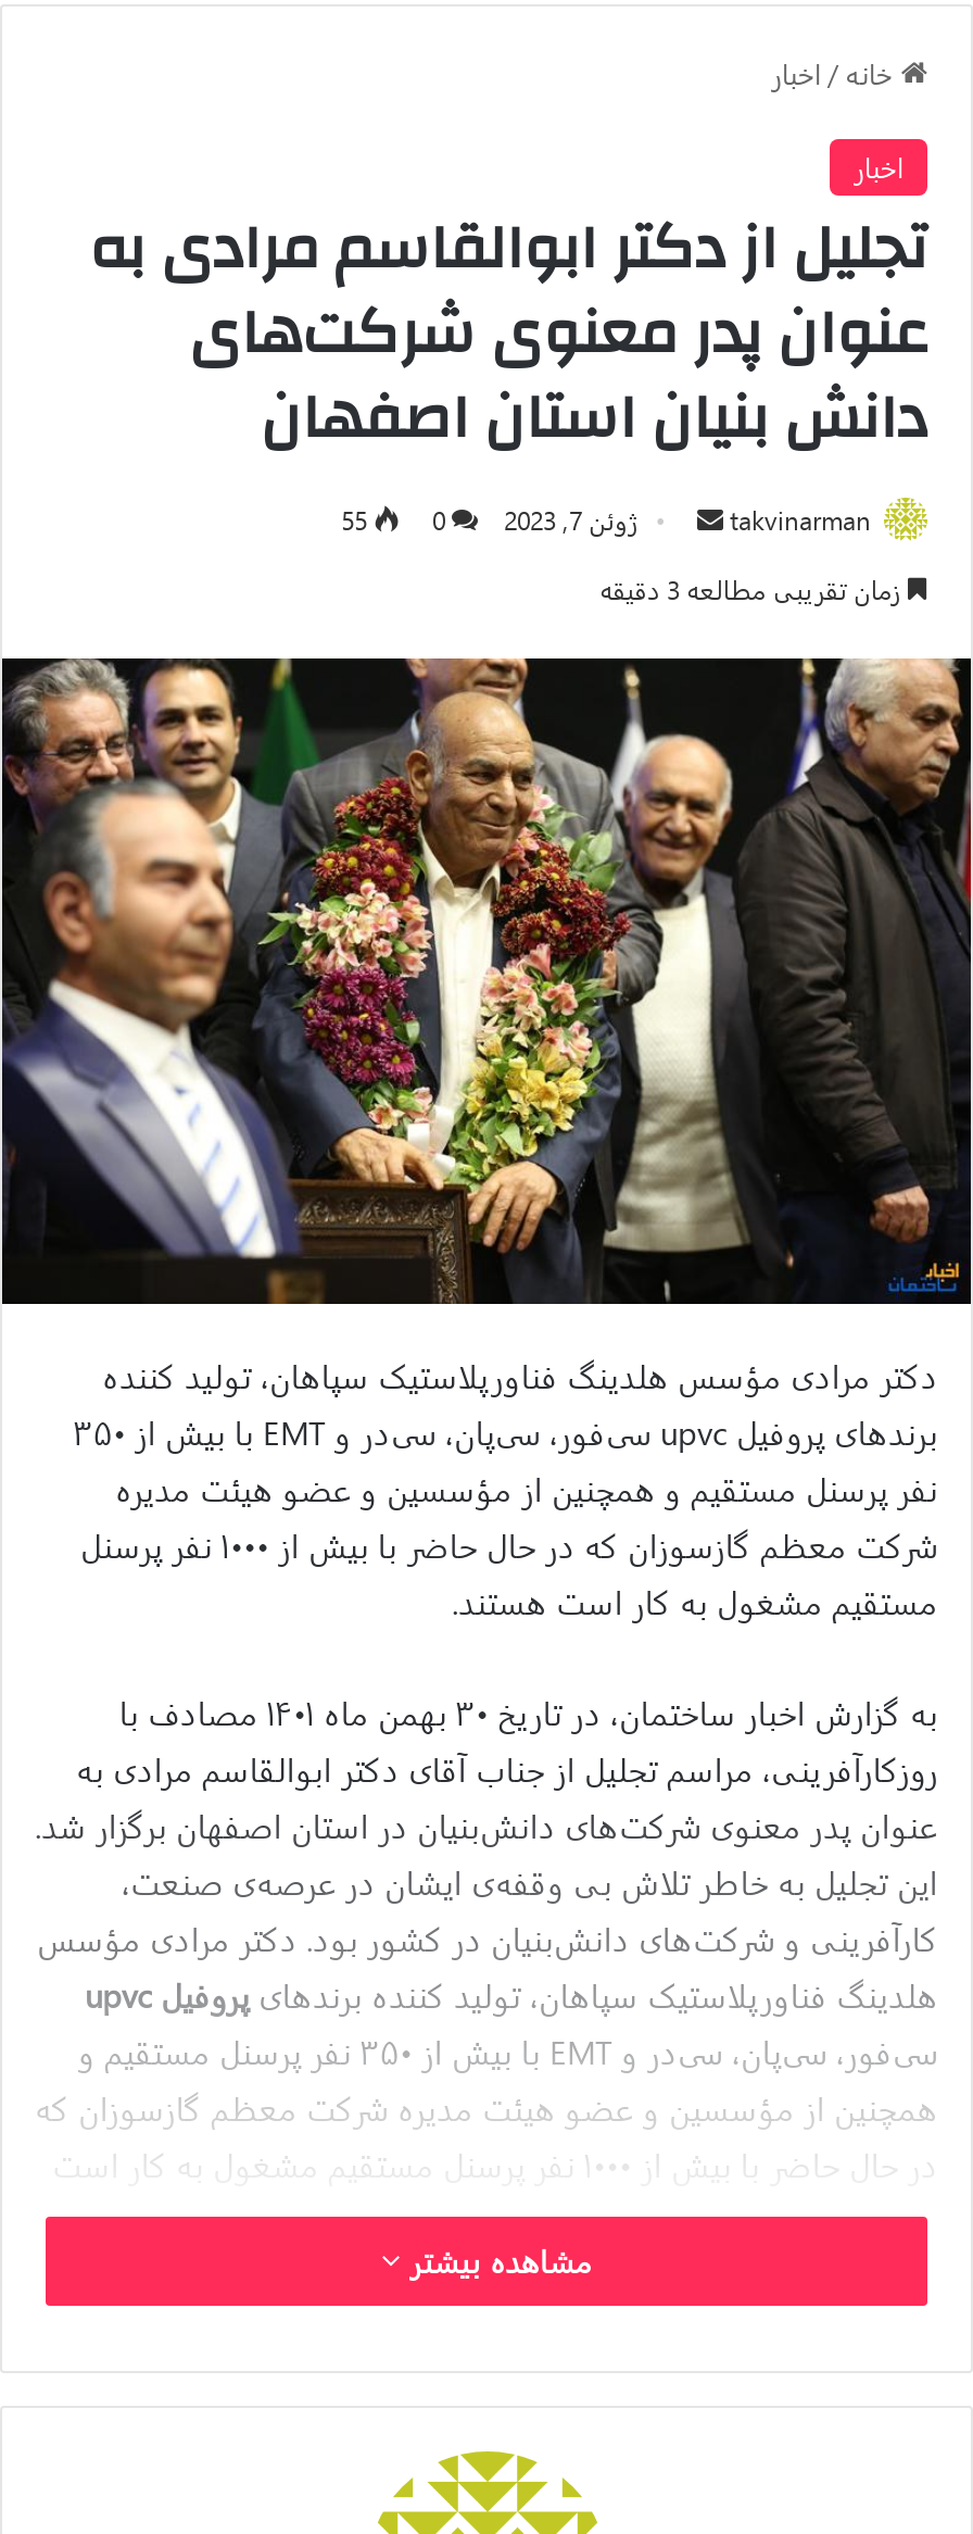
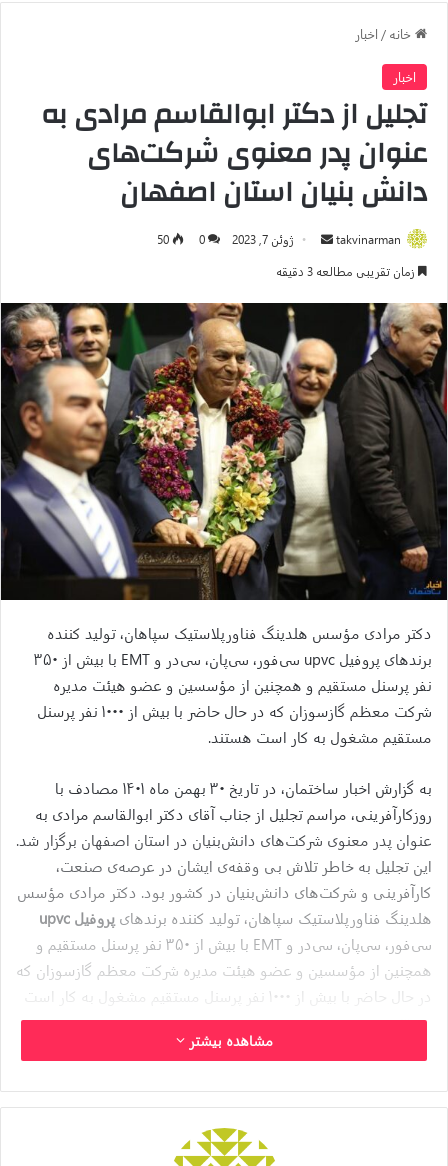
[341,502,445,537] 55 0 -> [157,231,205,247] 50 0

